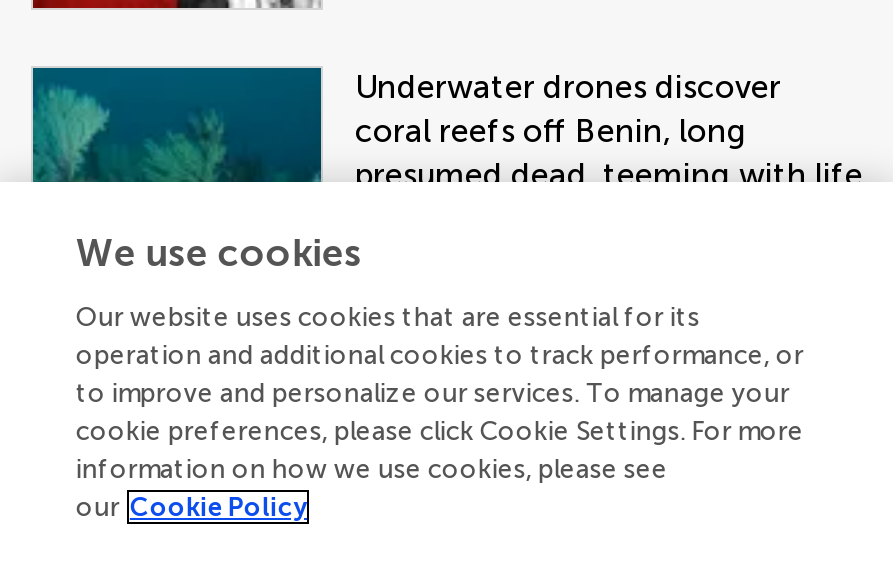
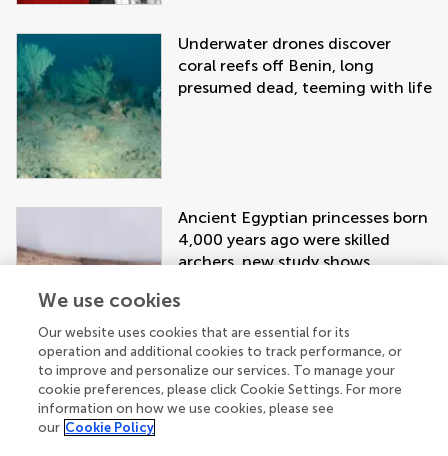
none -> [16,208,428,271] [image] | Ancient Egyptian princesses born | 4,000 years ago were skilled | archers, new study shows
none -> [16,91,162,179] [image]

